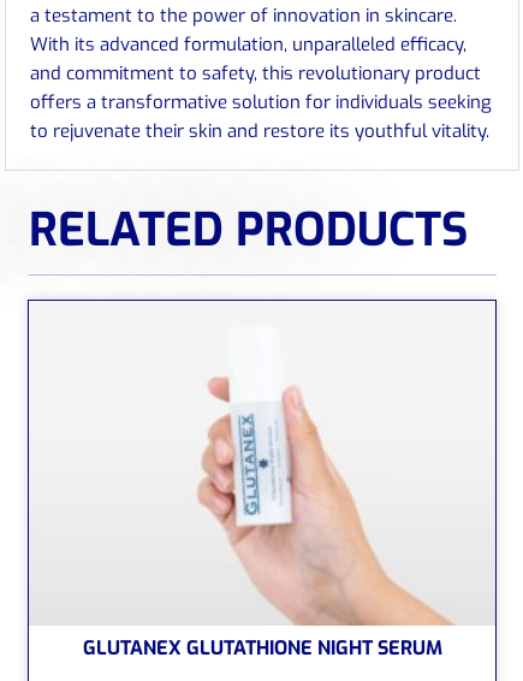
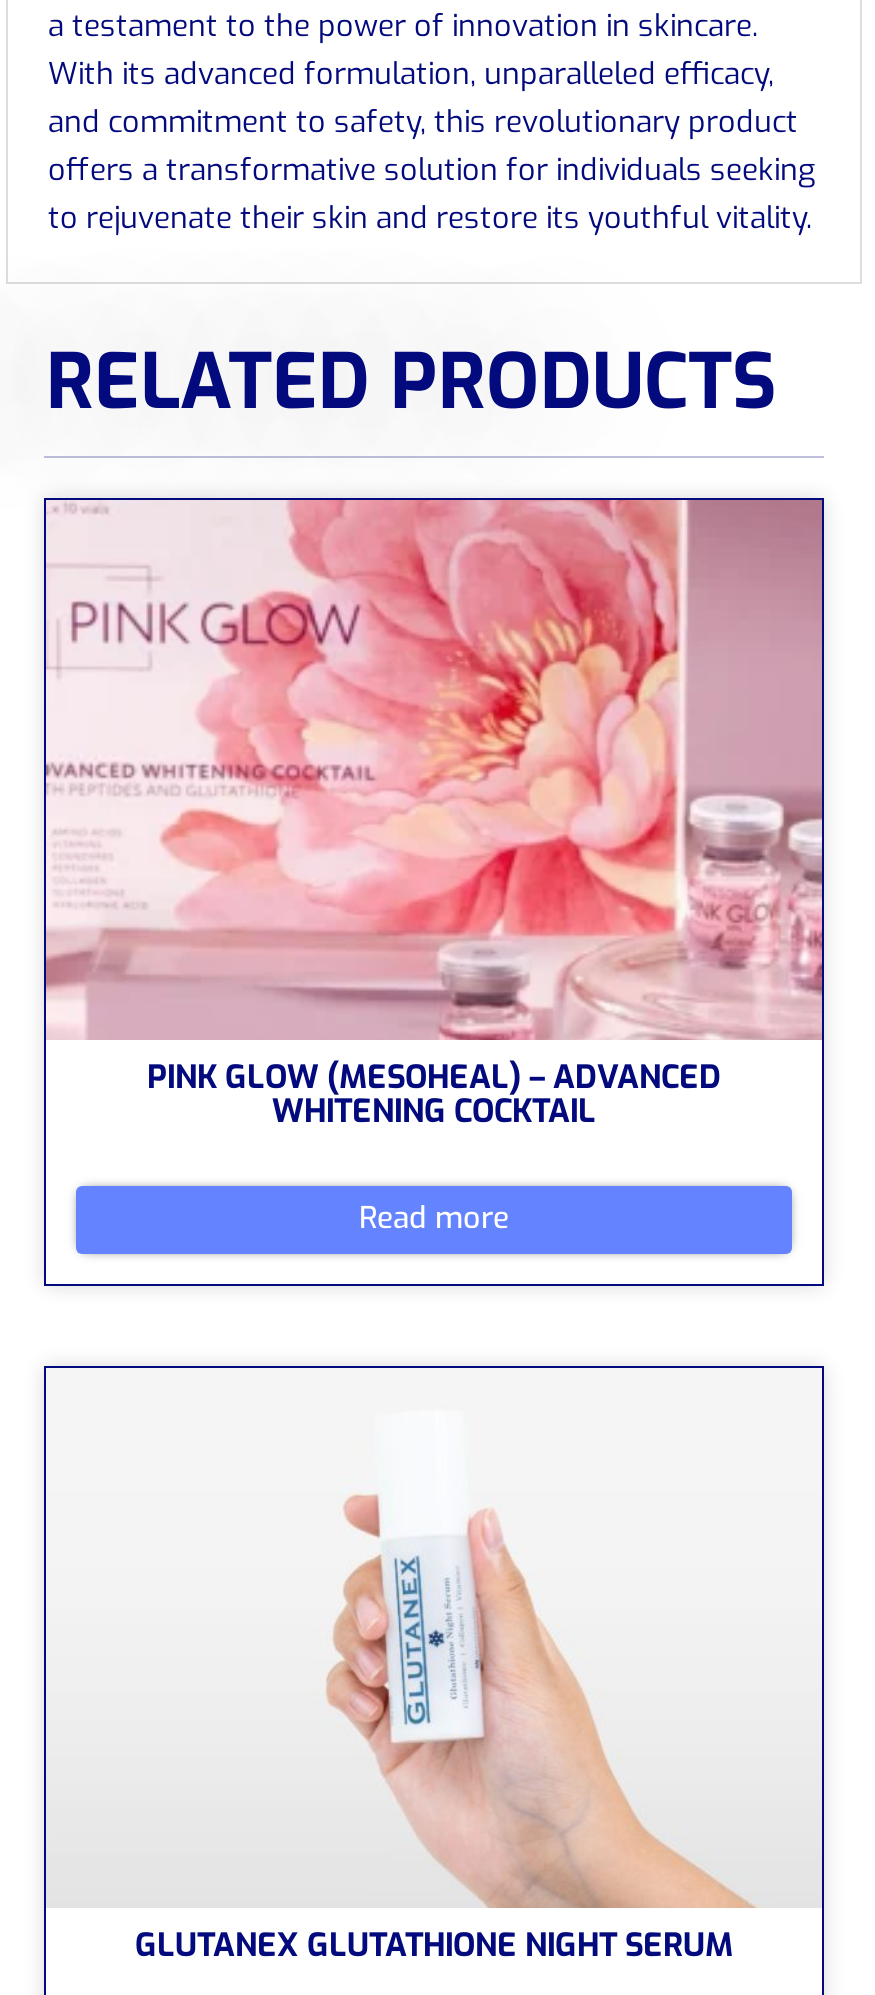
none -> [44,498,824,1239] [image] | PINK GLOW (MESOHEAL) – ADVANCED | WHITENING COCKTAIL | Read more

